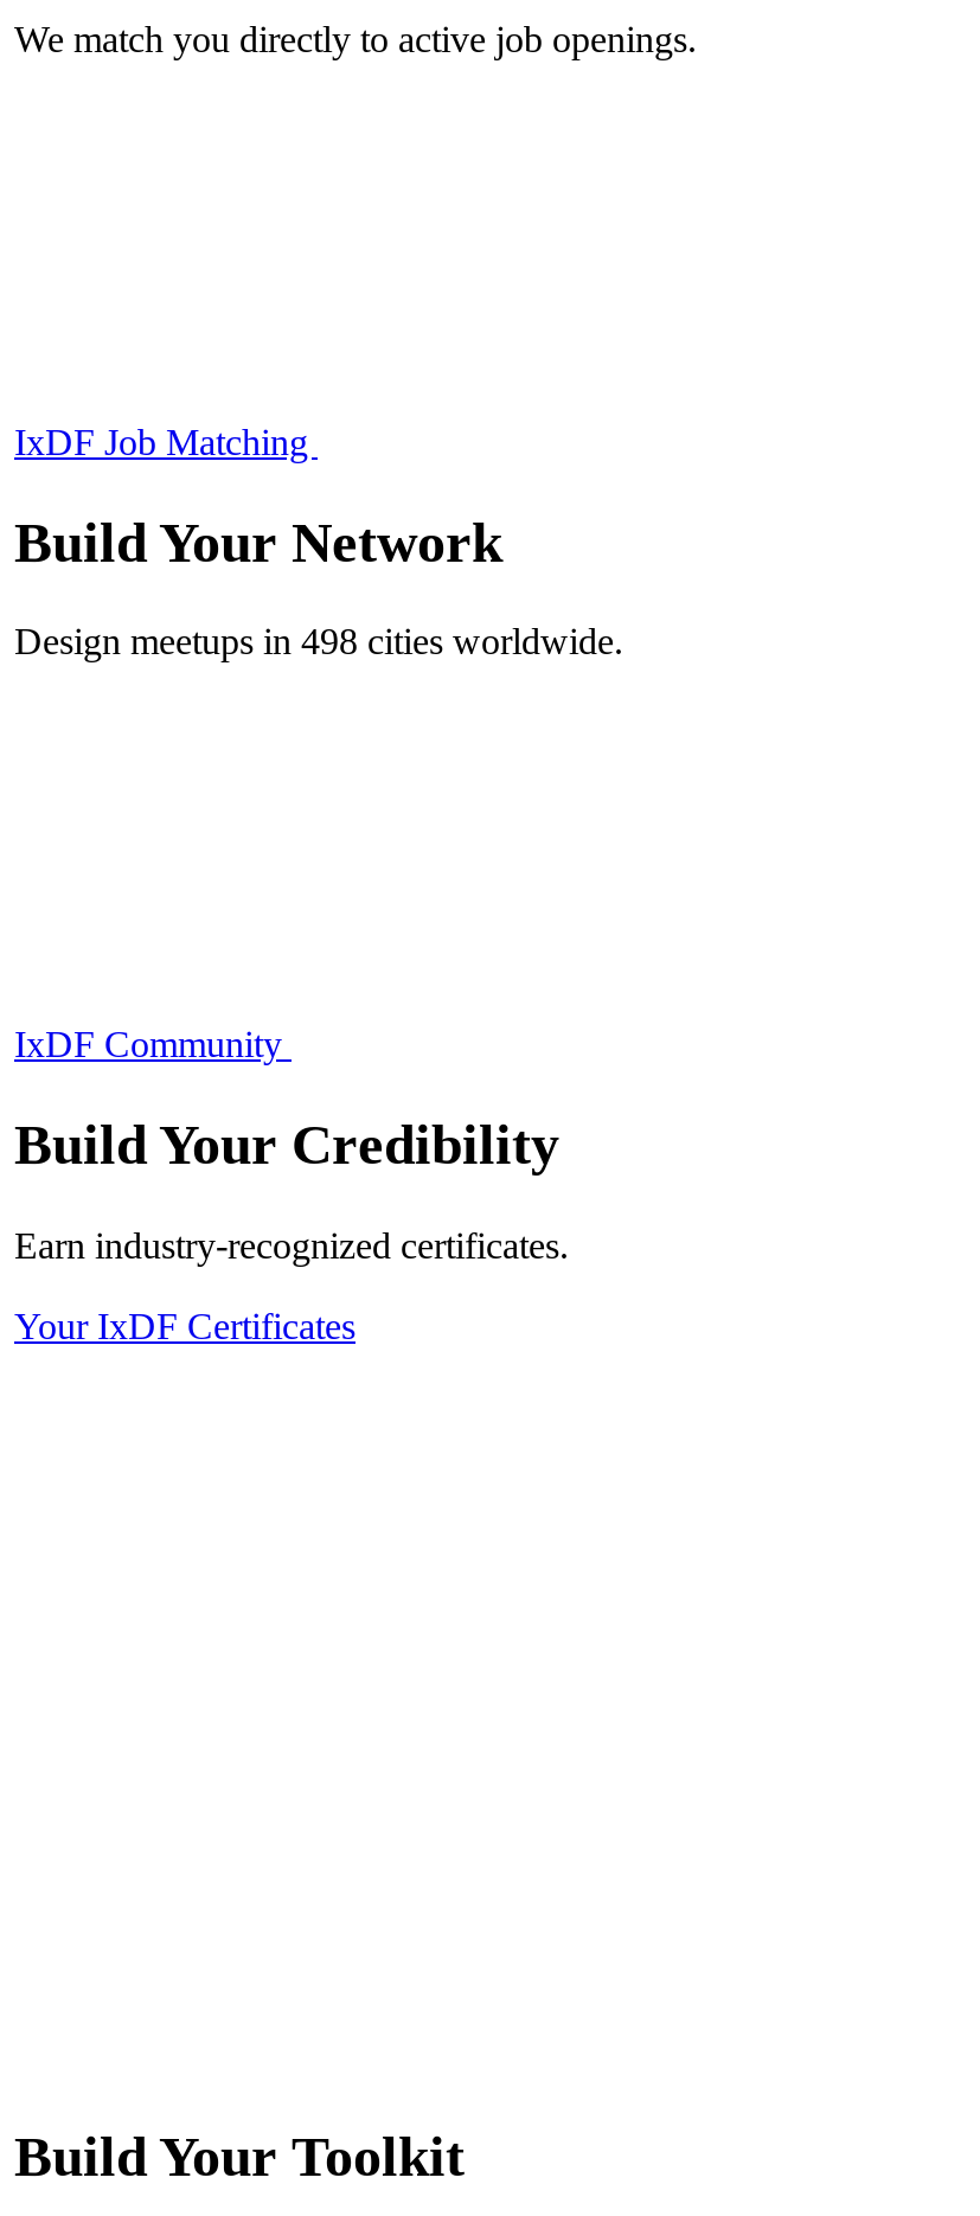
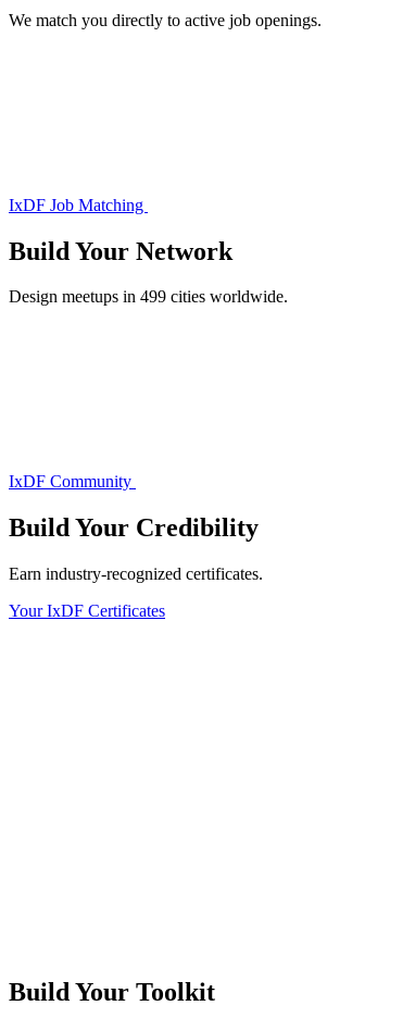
[14,622,623,662] Design meetups in 498 cities worldwide. -> [9,288,288,306] Design meetups in 499 cities worldwide.

